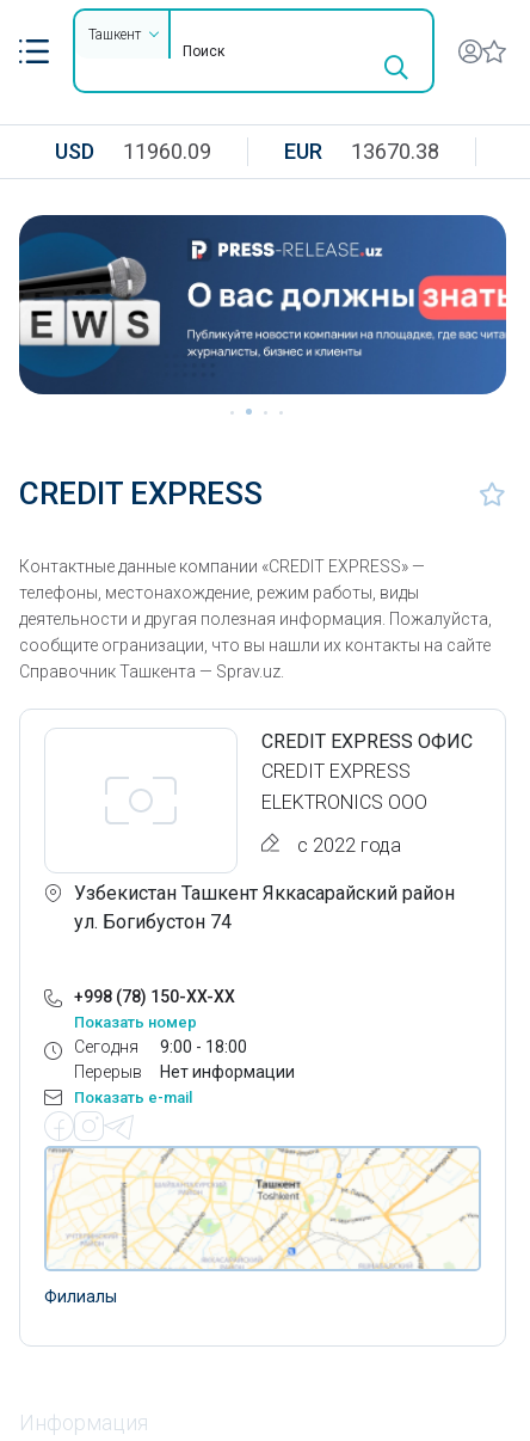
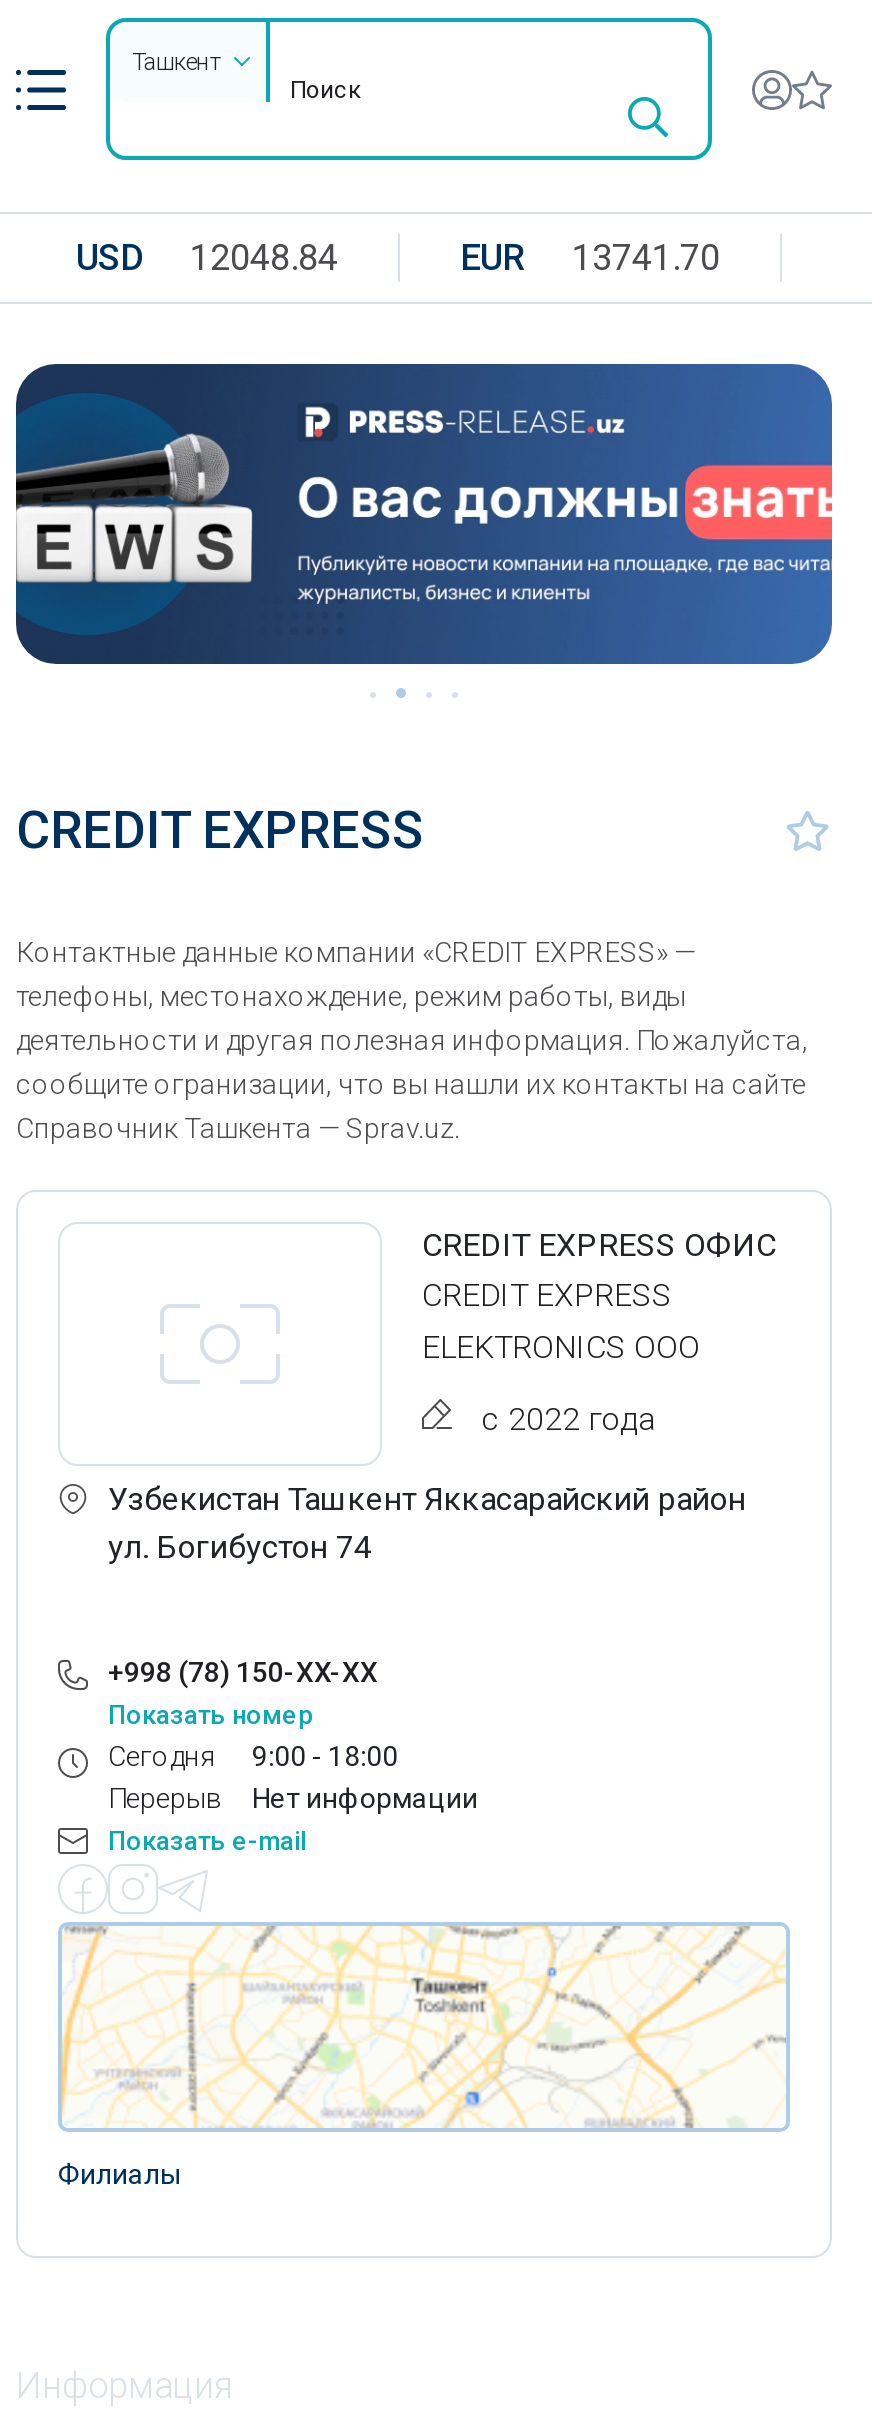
[55,139,211,164] USD 11960.09 -> [76,236,338,278] USD 12048.84
[284,139,439,164] EUR 13670.38 -> [460,236,720,278] EUR 13741.70

